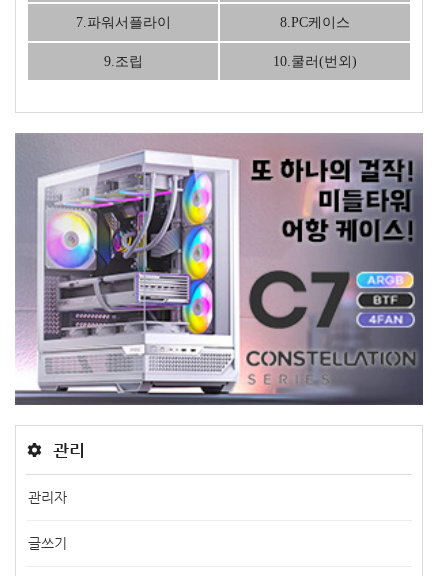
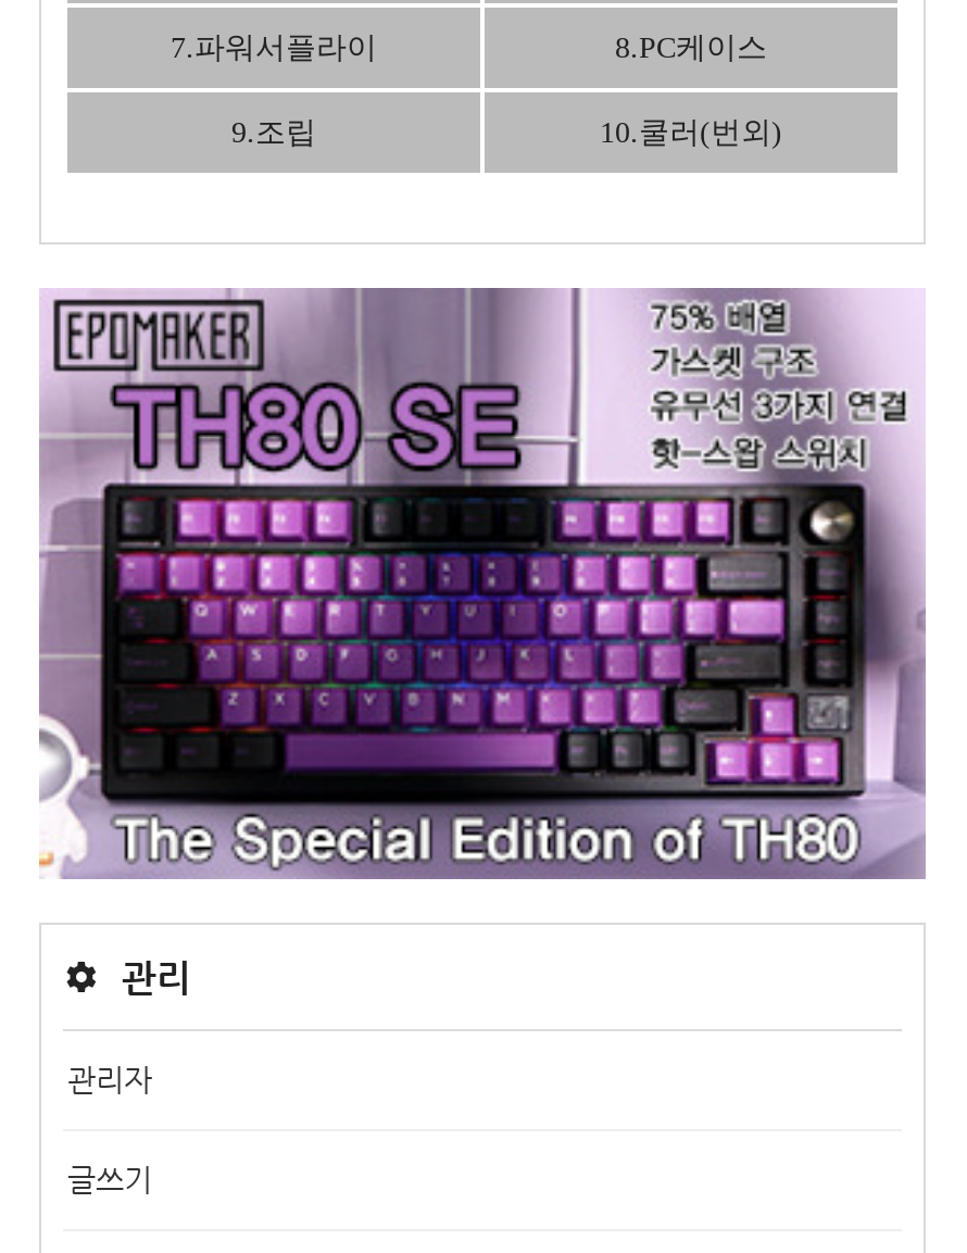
[14,133,424,406] [image] -> [39,290,926,879] [image]

